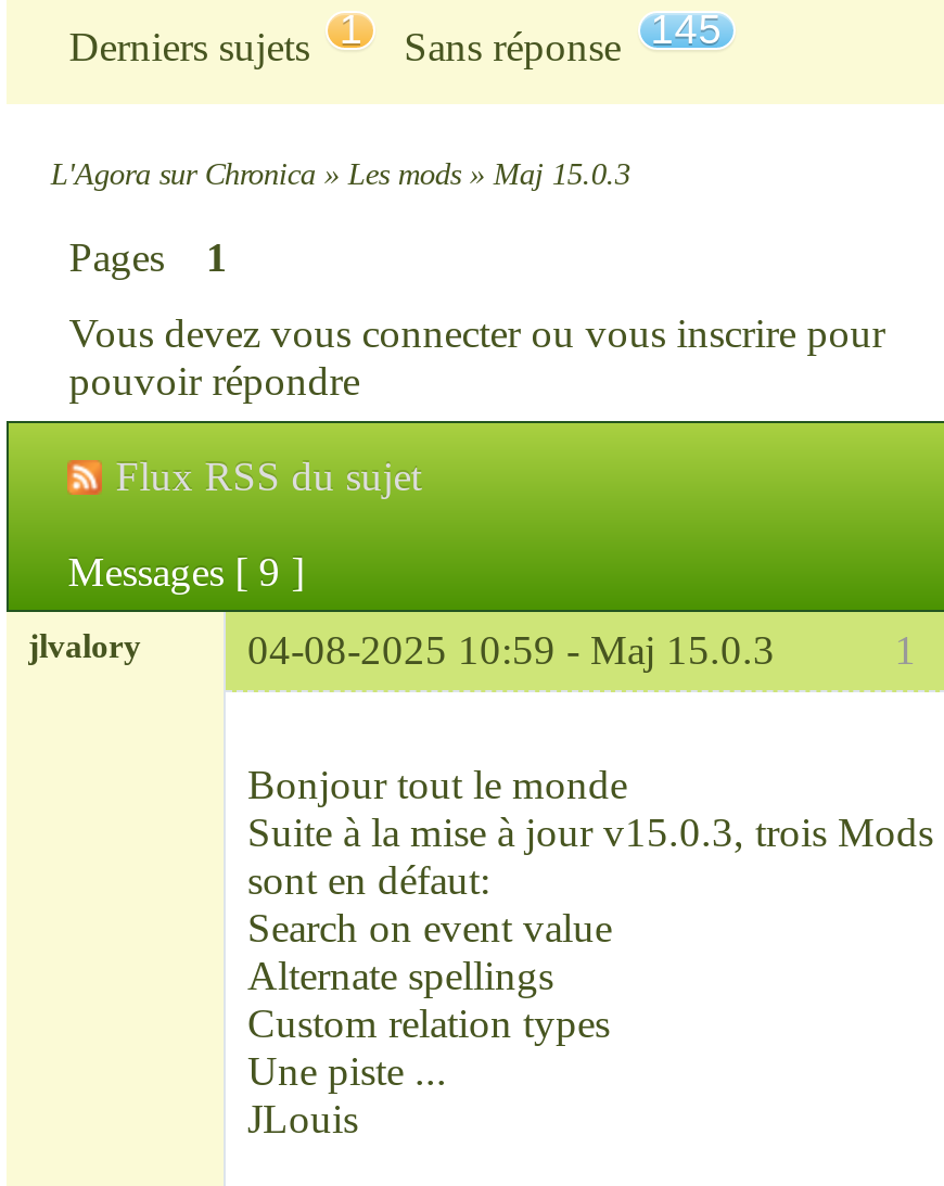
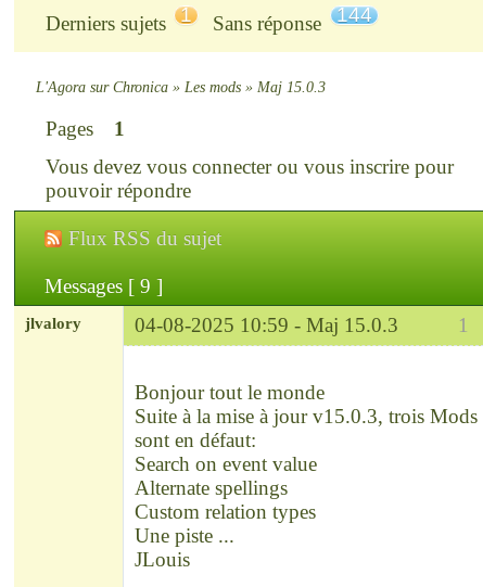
[650,7,722,52] 145 -> [336,3,372,26] 144

